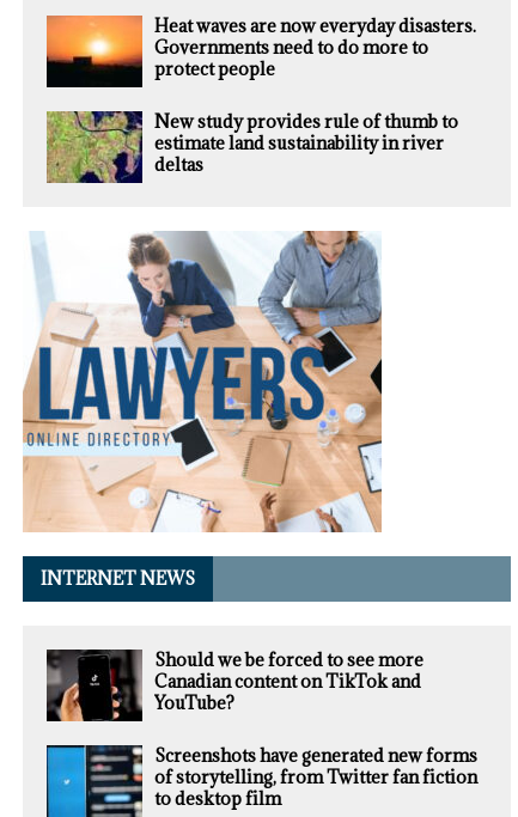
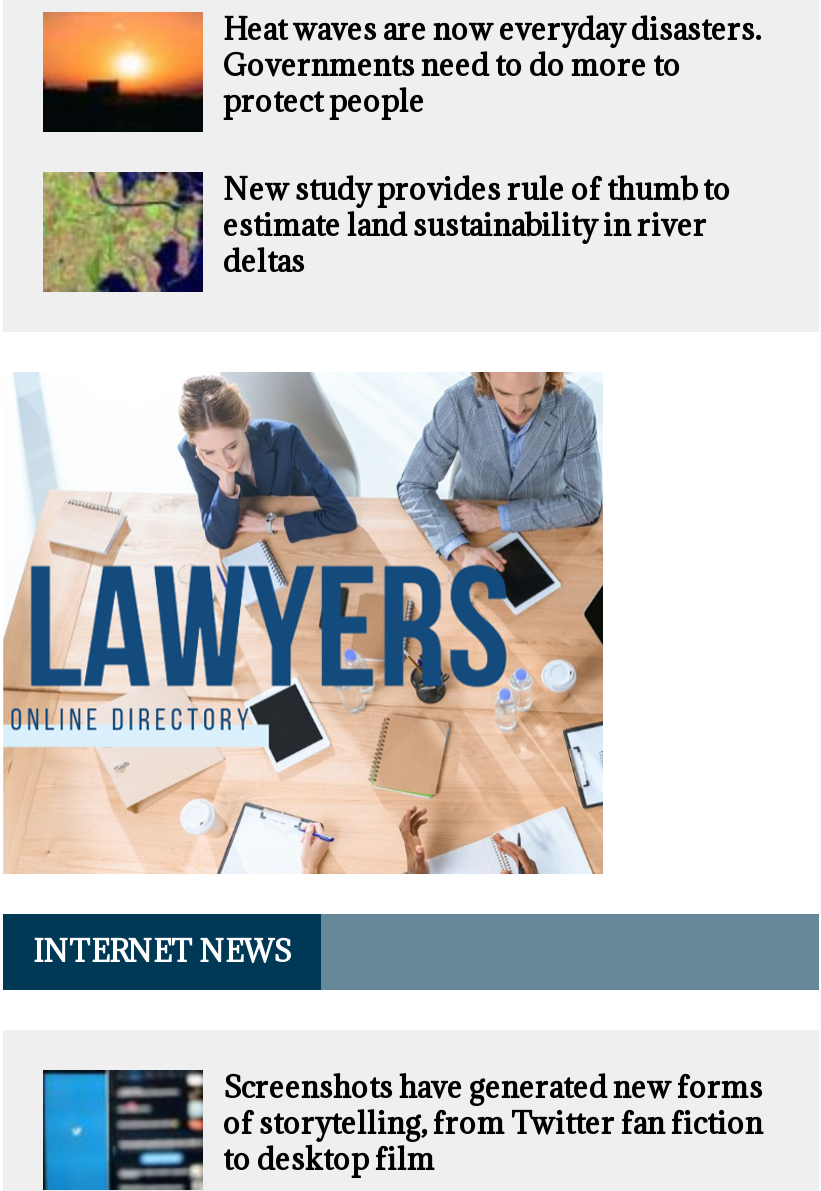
[45,648,423,723] [image] | Should we be forced to see more | Canadian content on TikTok and | YouTube? -> none

